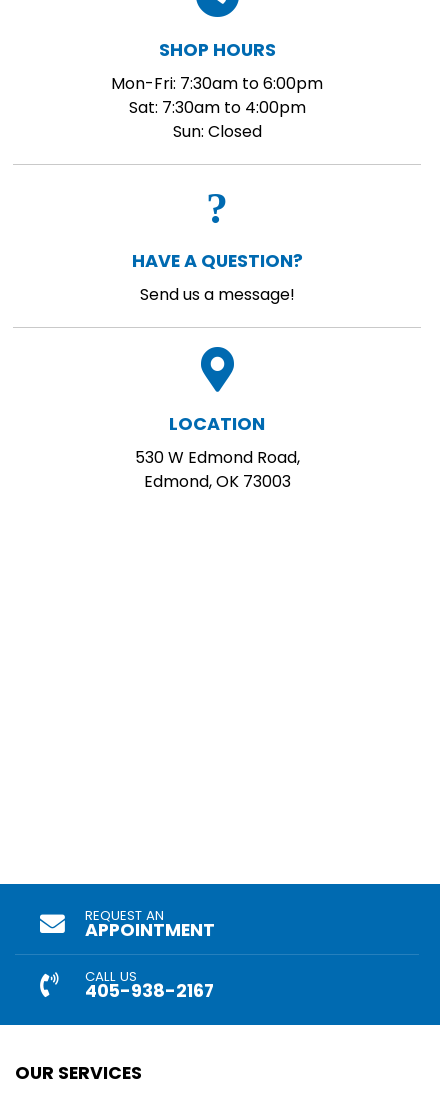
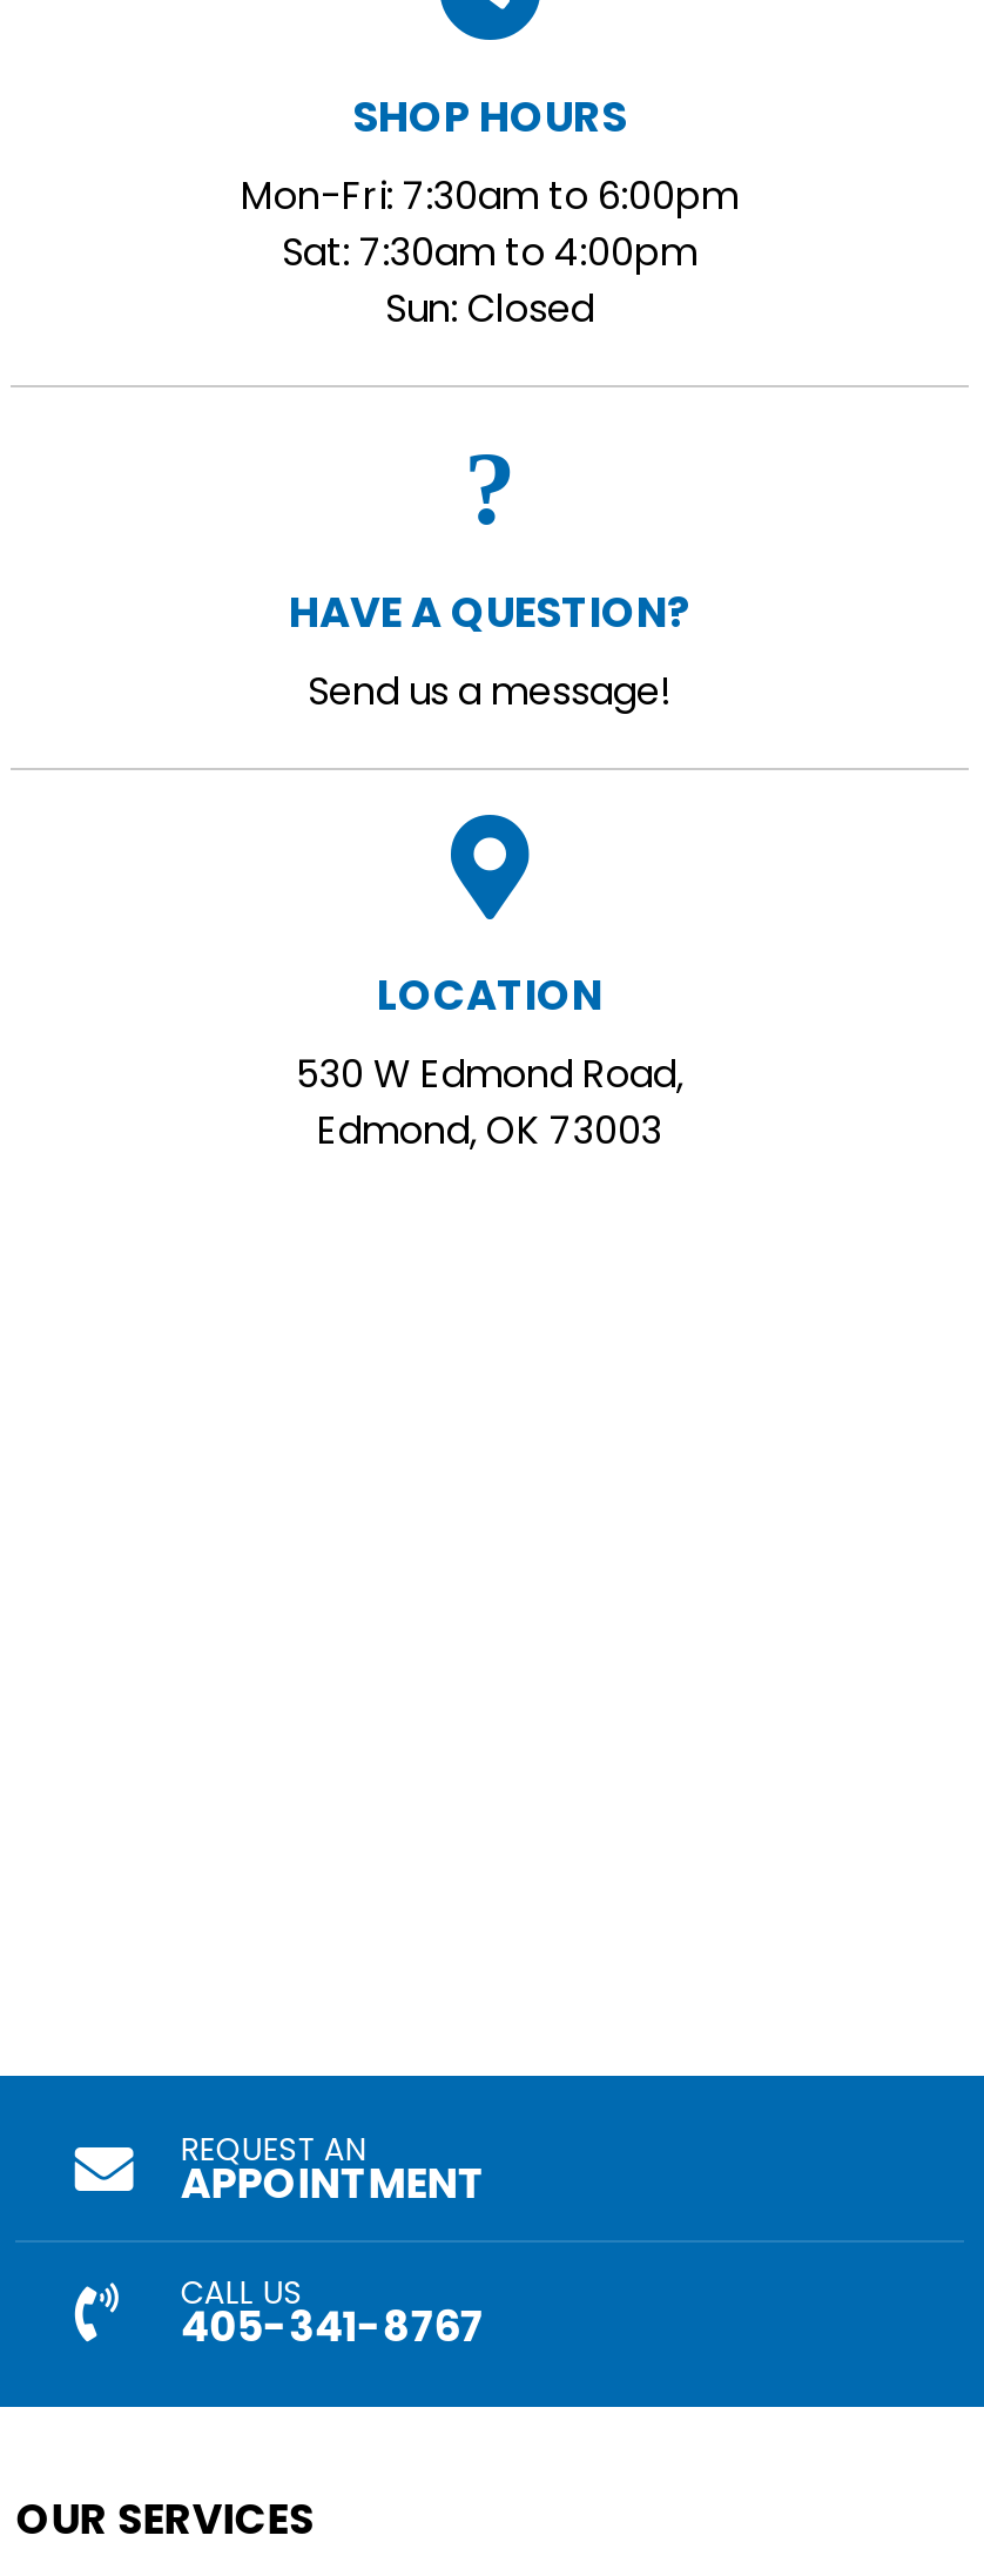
[85,979,214,1003] 405-938-2167 -> [181,2299,484,2356] 405-341-8767

